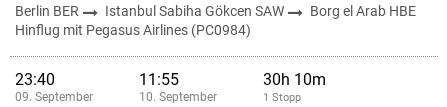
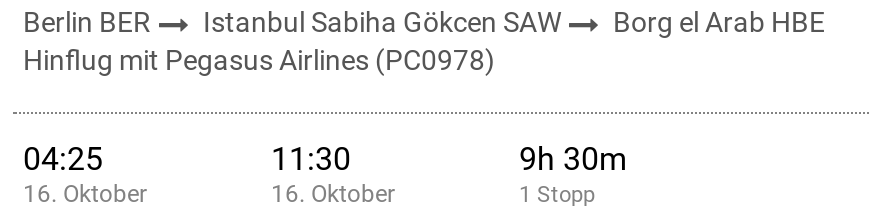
[15,22,251,38] Hinflug mit Pegasus Airlines (PC0984) -> [23,44,495,76] Hinflug mit Pegasus Airlines (PC0978)
[15,70,93,104] 23:40 | 09. September -> [23,140,147,208] 04:25 | 16. Oktober
[139,70,217,104] 11:55 | 10. September -> [271,140,395,208] 11:30 | 16. Oktober
[263,70,326,89] 30h 10m -> [519,140,627,178] 9h 30m

